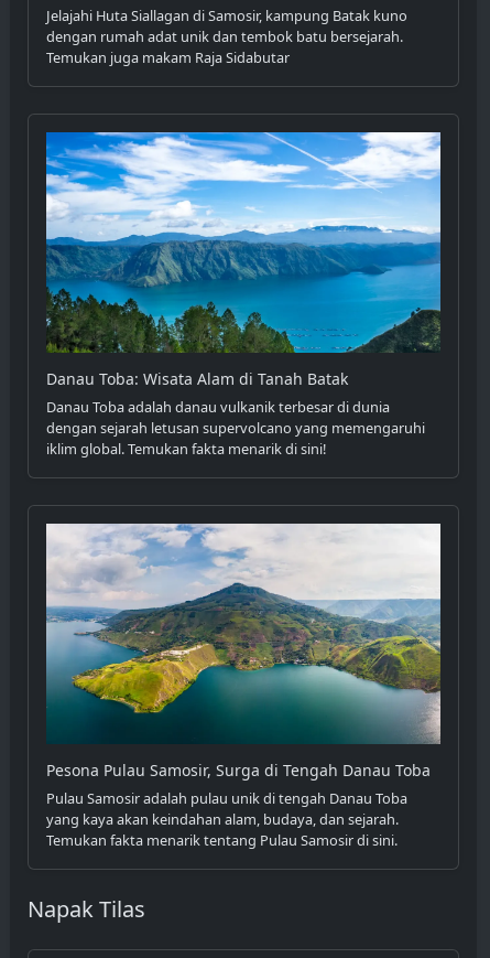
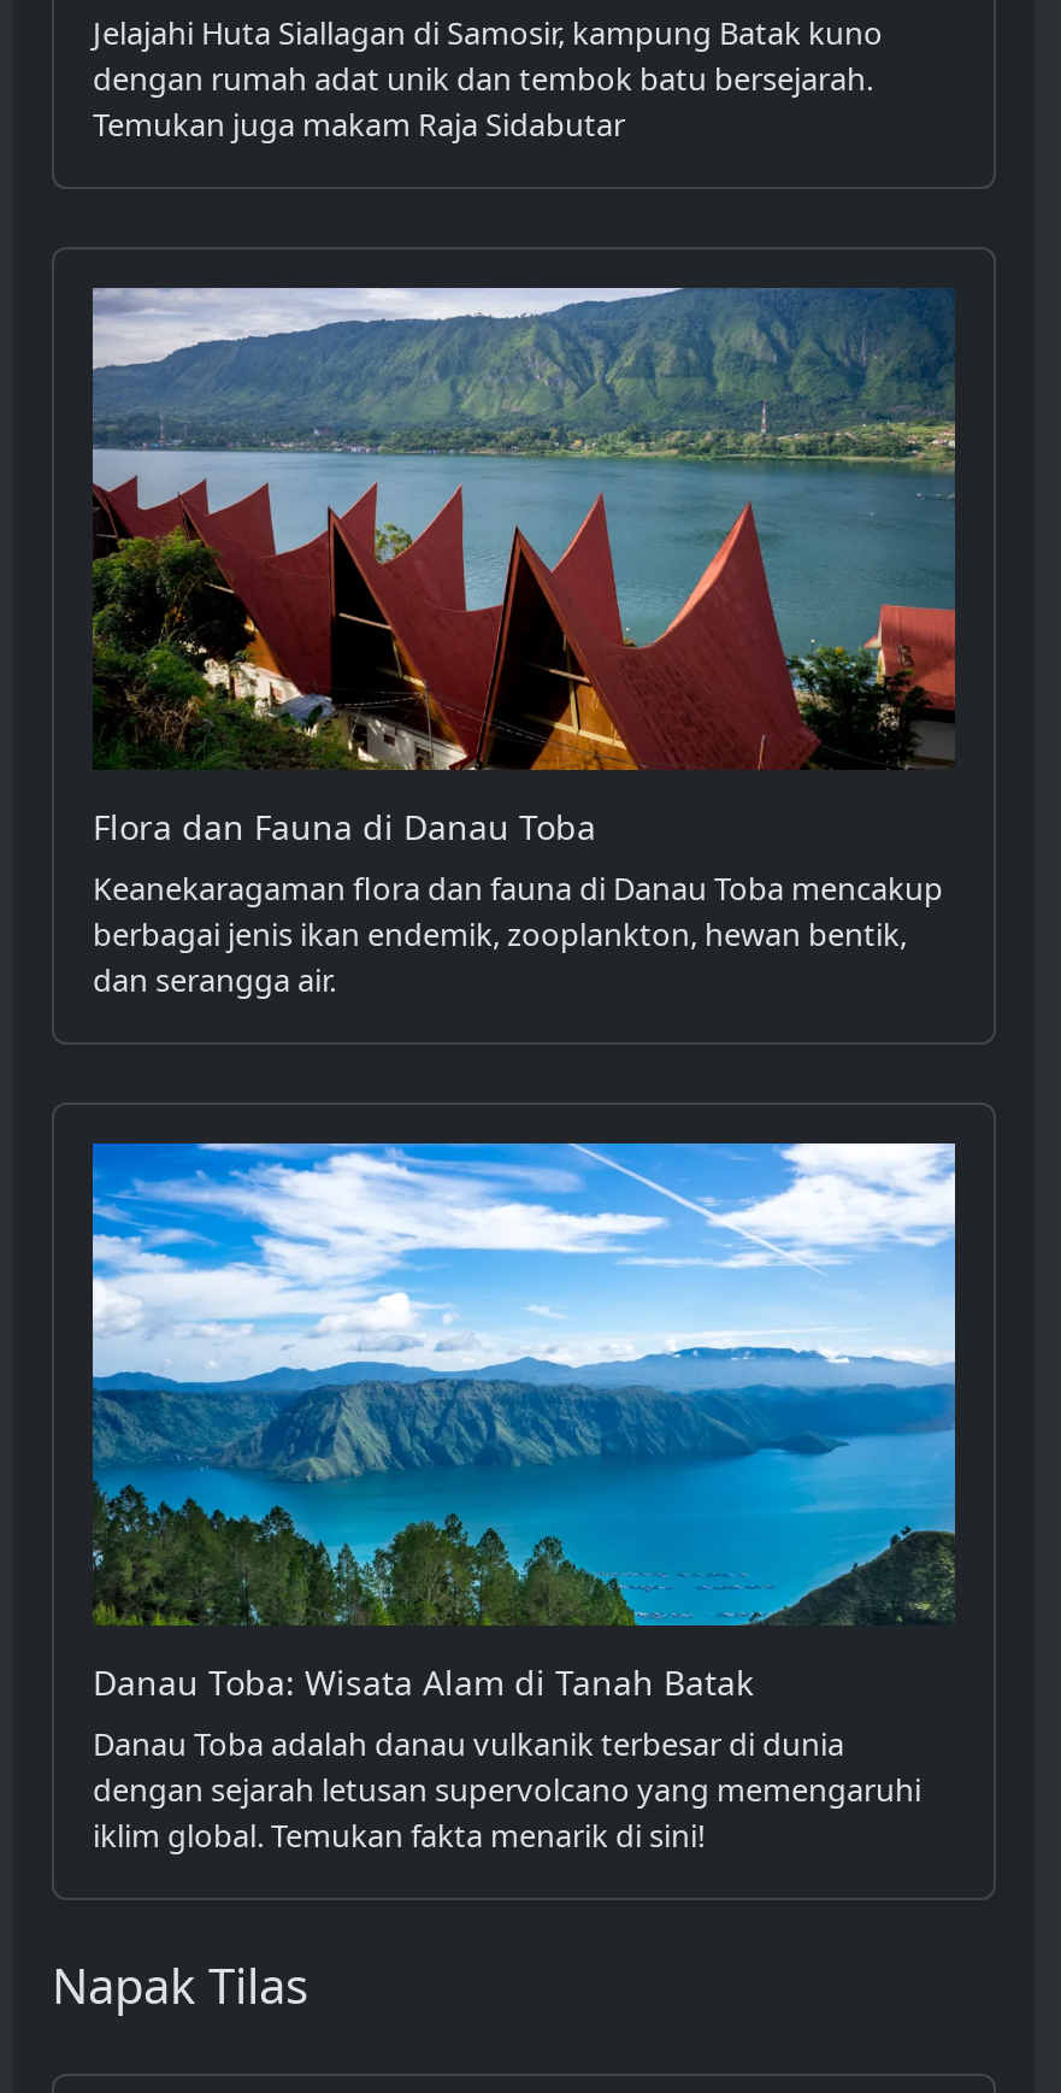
none -> [90,286,957,1000] [image] | Flora dan Fauna di Danau Toba | Keanekaragaman flora dan fauna di Danau Toba mencakup | berbagai jenis ikan endemik, zooplankton, hewan bentik, | dan serangga air.
moved [44,131,443,458] -> [88,1141,960,1856]: [image] | Danau Toba: Wisata Alam di Tanah Batak | Danau Toba adalah danau vulkanik terbesar di dunia | dengan sejarah letusan supervolcano yang memengaruhi | iklim global. Temukan fakta menarik di sini!
[45,523,442,850] [image] | Pesona Pulau Samosir, Surga di Tengah Danau Toba | Pulau Samosir adalah pulau unik di tengah Danau Toba | yang kaya akan keindahan alam, budaya, dan sejarah. | Temukan fakta menarik tentang Pulau Samosir di sini. -> none

